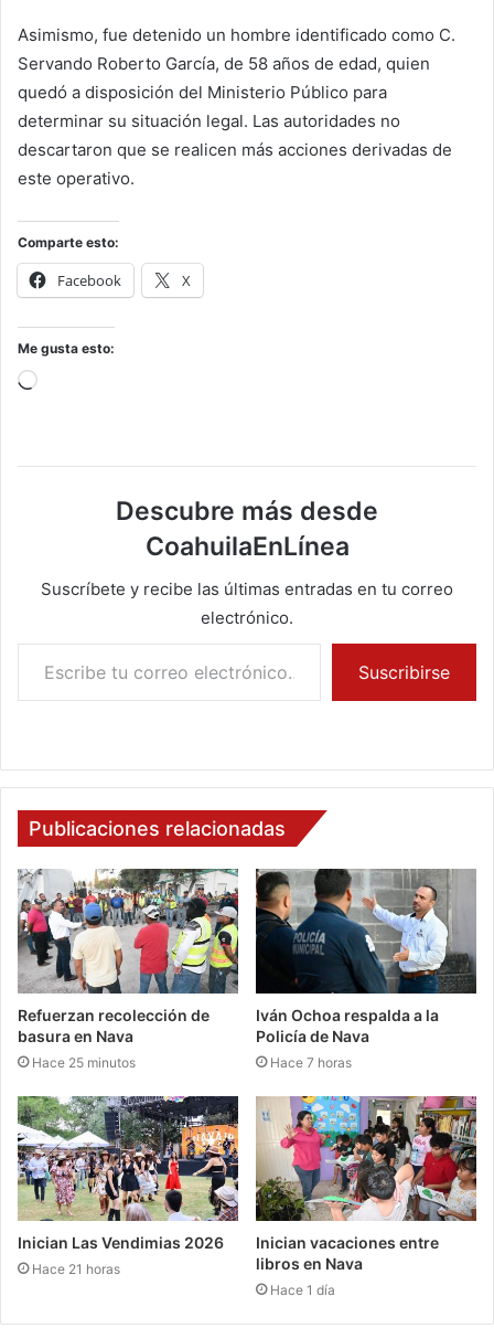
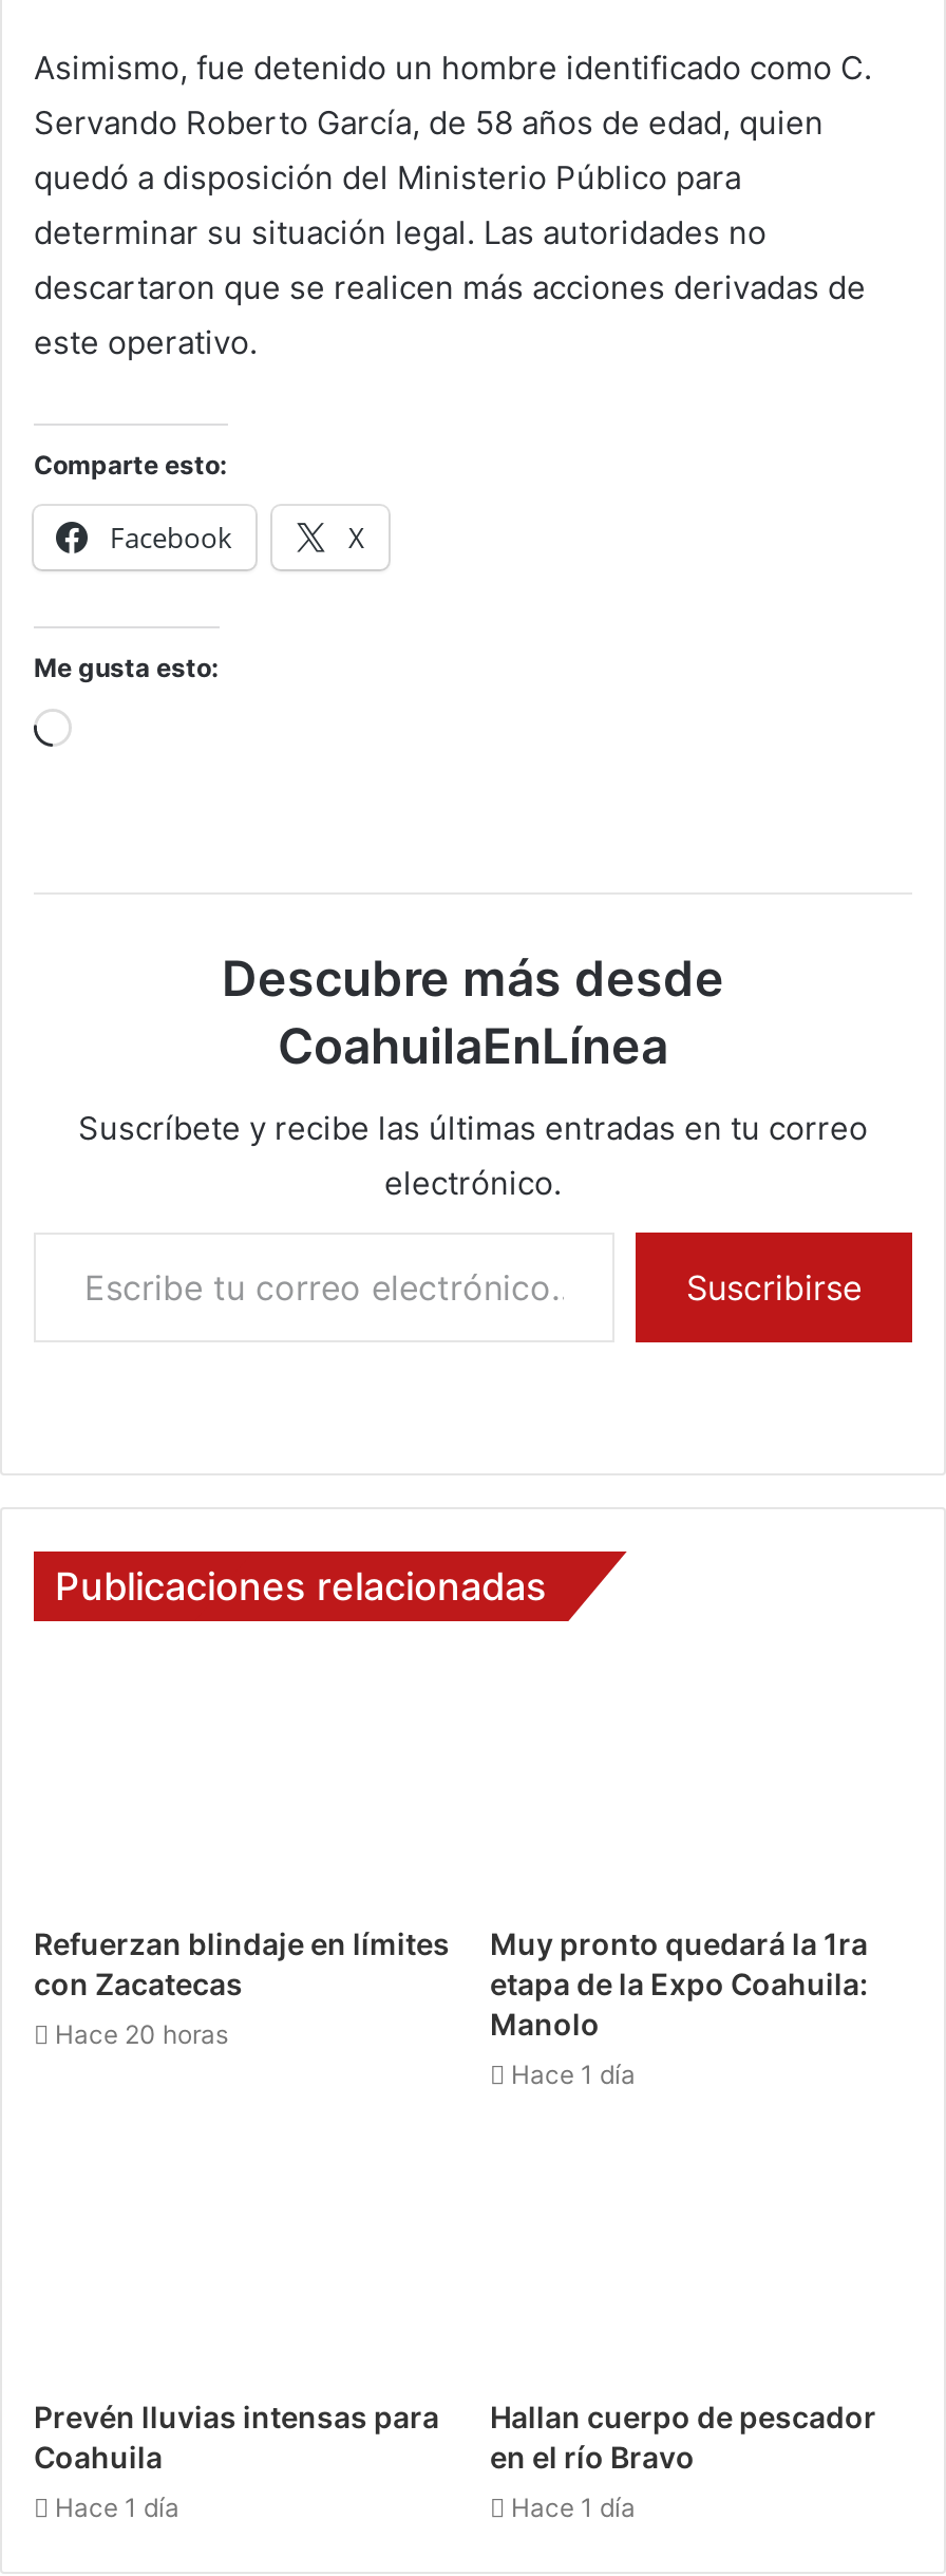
[17,868,239,977] [image] -> none
[255,868,477,995] [image] -> none
[18,1006,210,1046] Refuerzan recolección de | basura en Nava -> [34,1925,450,2001] Refuerzan blindaje en límites | con Zacatecas
[256,1006,439,1046] Iván Ochoa respalda a la | Policía de Nava -> [490,1925,868,2041] Muy pronto quedará la 1ra | etapa de la Expo Coahuila: | Manolo
[32,1054,136,1071] Hace 25 minutos -> [55,2018,228,2049] Hace 20 horas
[270,1054,352,1071] Hace 7 horas -> [511,2058,636,2090] Hace 1 día
[17,1095,239,1222] [image] -> none
[255,1095,477,1222] [image] -> none
[18,1233,224,1252] Inician Las Vendimias 2026 -> [34,2400,439,2476] Prevén lluvias intensas para | Coahuila
[256,1233,439,1273] Inician vacaciones entre | libros en Nava -> [490,2400,876,2476] Hallan cuerpo de pescador | en el río Bravo
[32,1261,120,1277] Hace 21 horas -> [55,2493,179,2524] Hace 1 día

